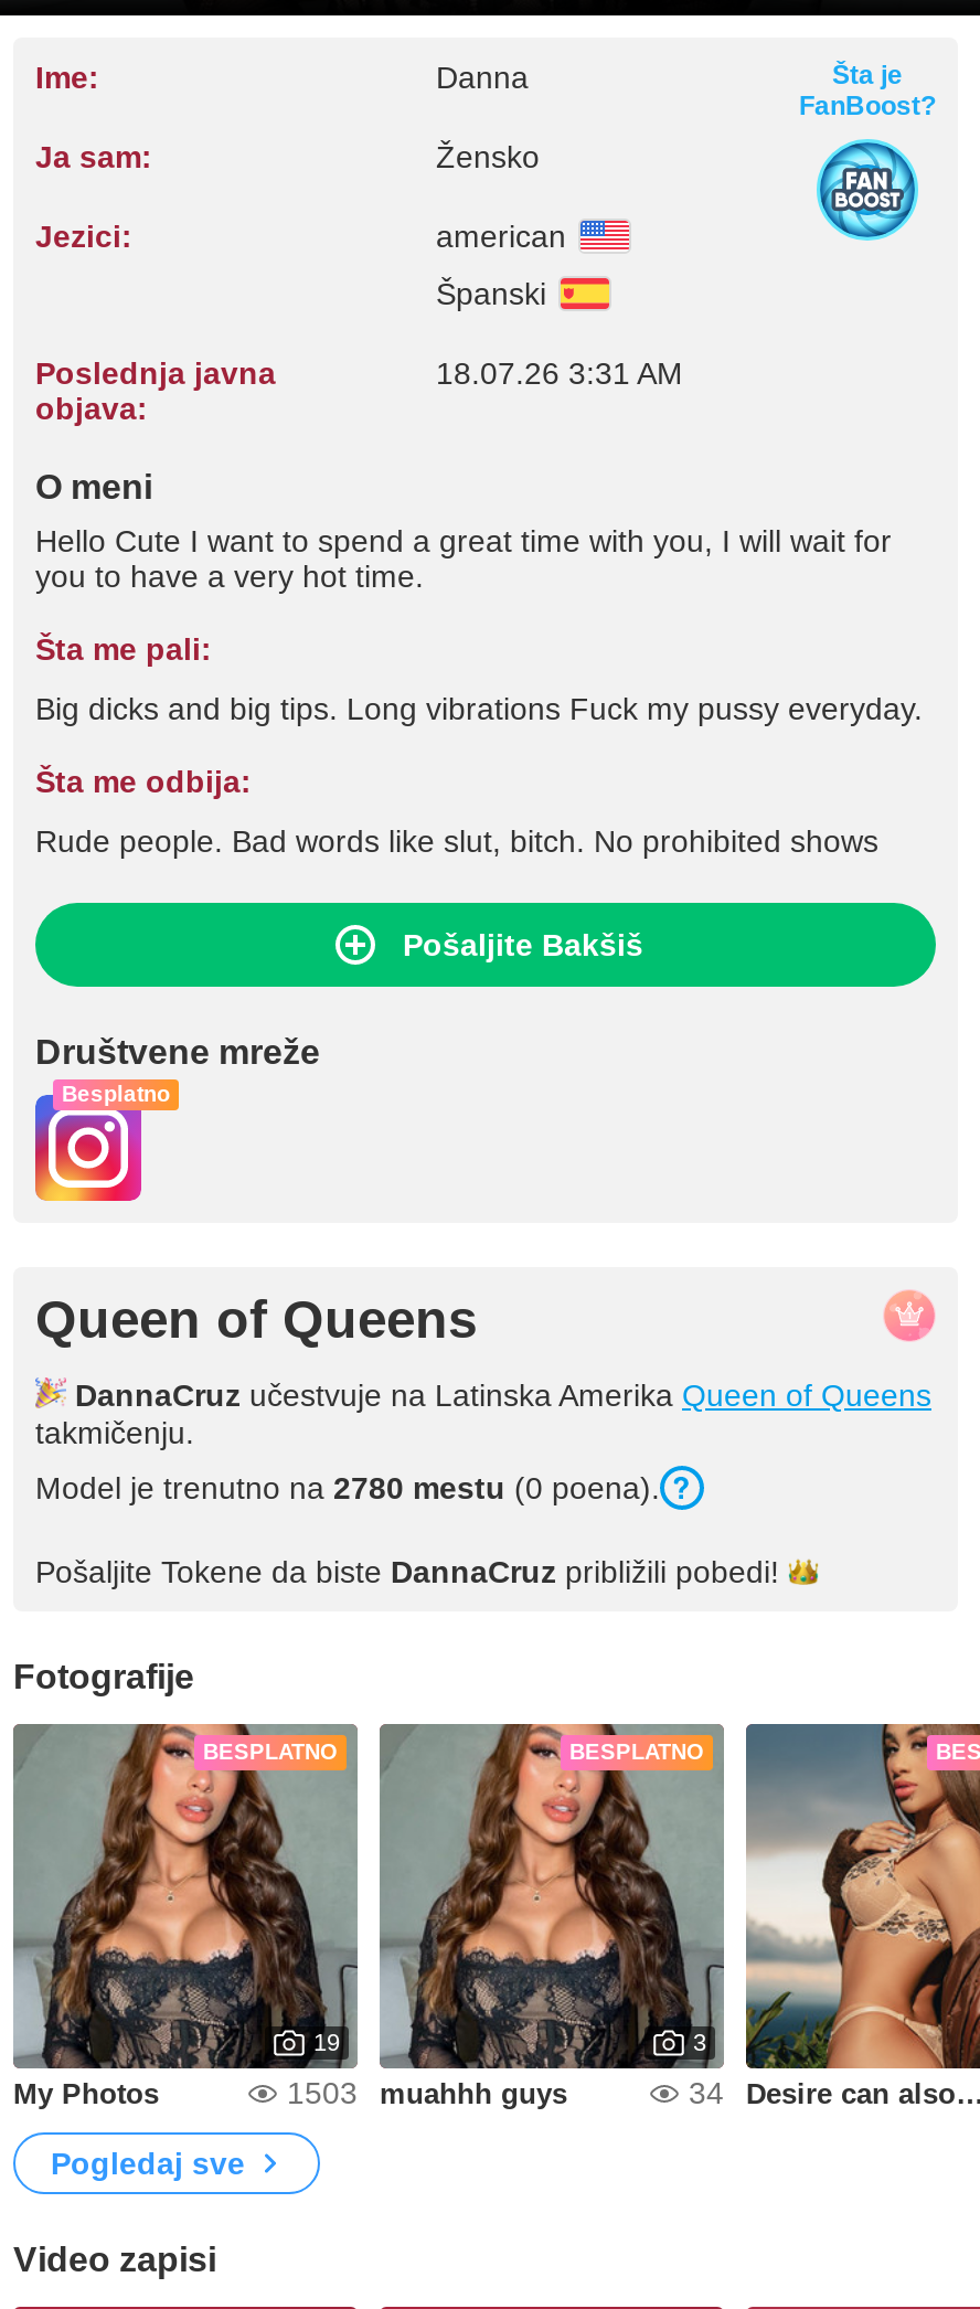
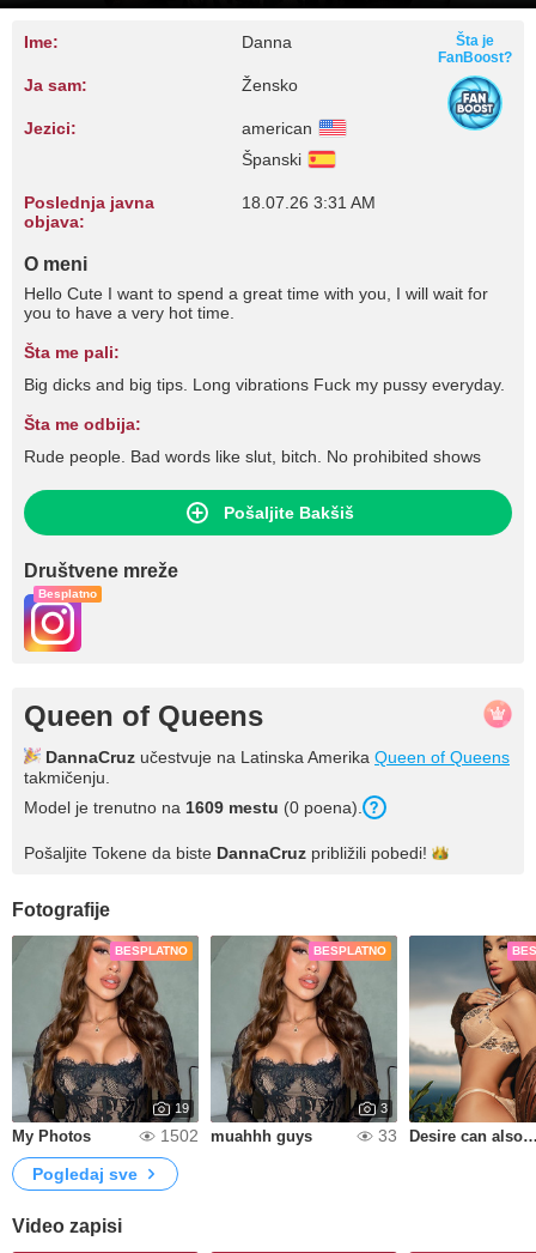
[35,1470,660,1505] Model je trenutno na 2780 mestu (0 poena). -> [24,798,363,817] Model je trenutno na 1609 mestu (0 poena).
[287,2075,567,2110] 1503 muahhh guys -> [160,1126,312,1145] 1502 muahhh guys
[689,2075,724,2110] 34 -> [378,1126,397,1145] 33

